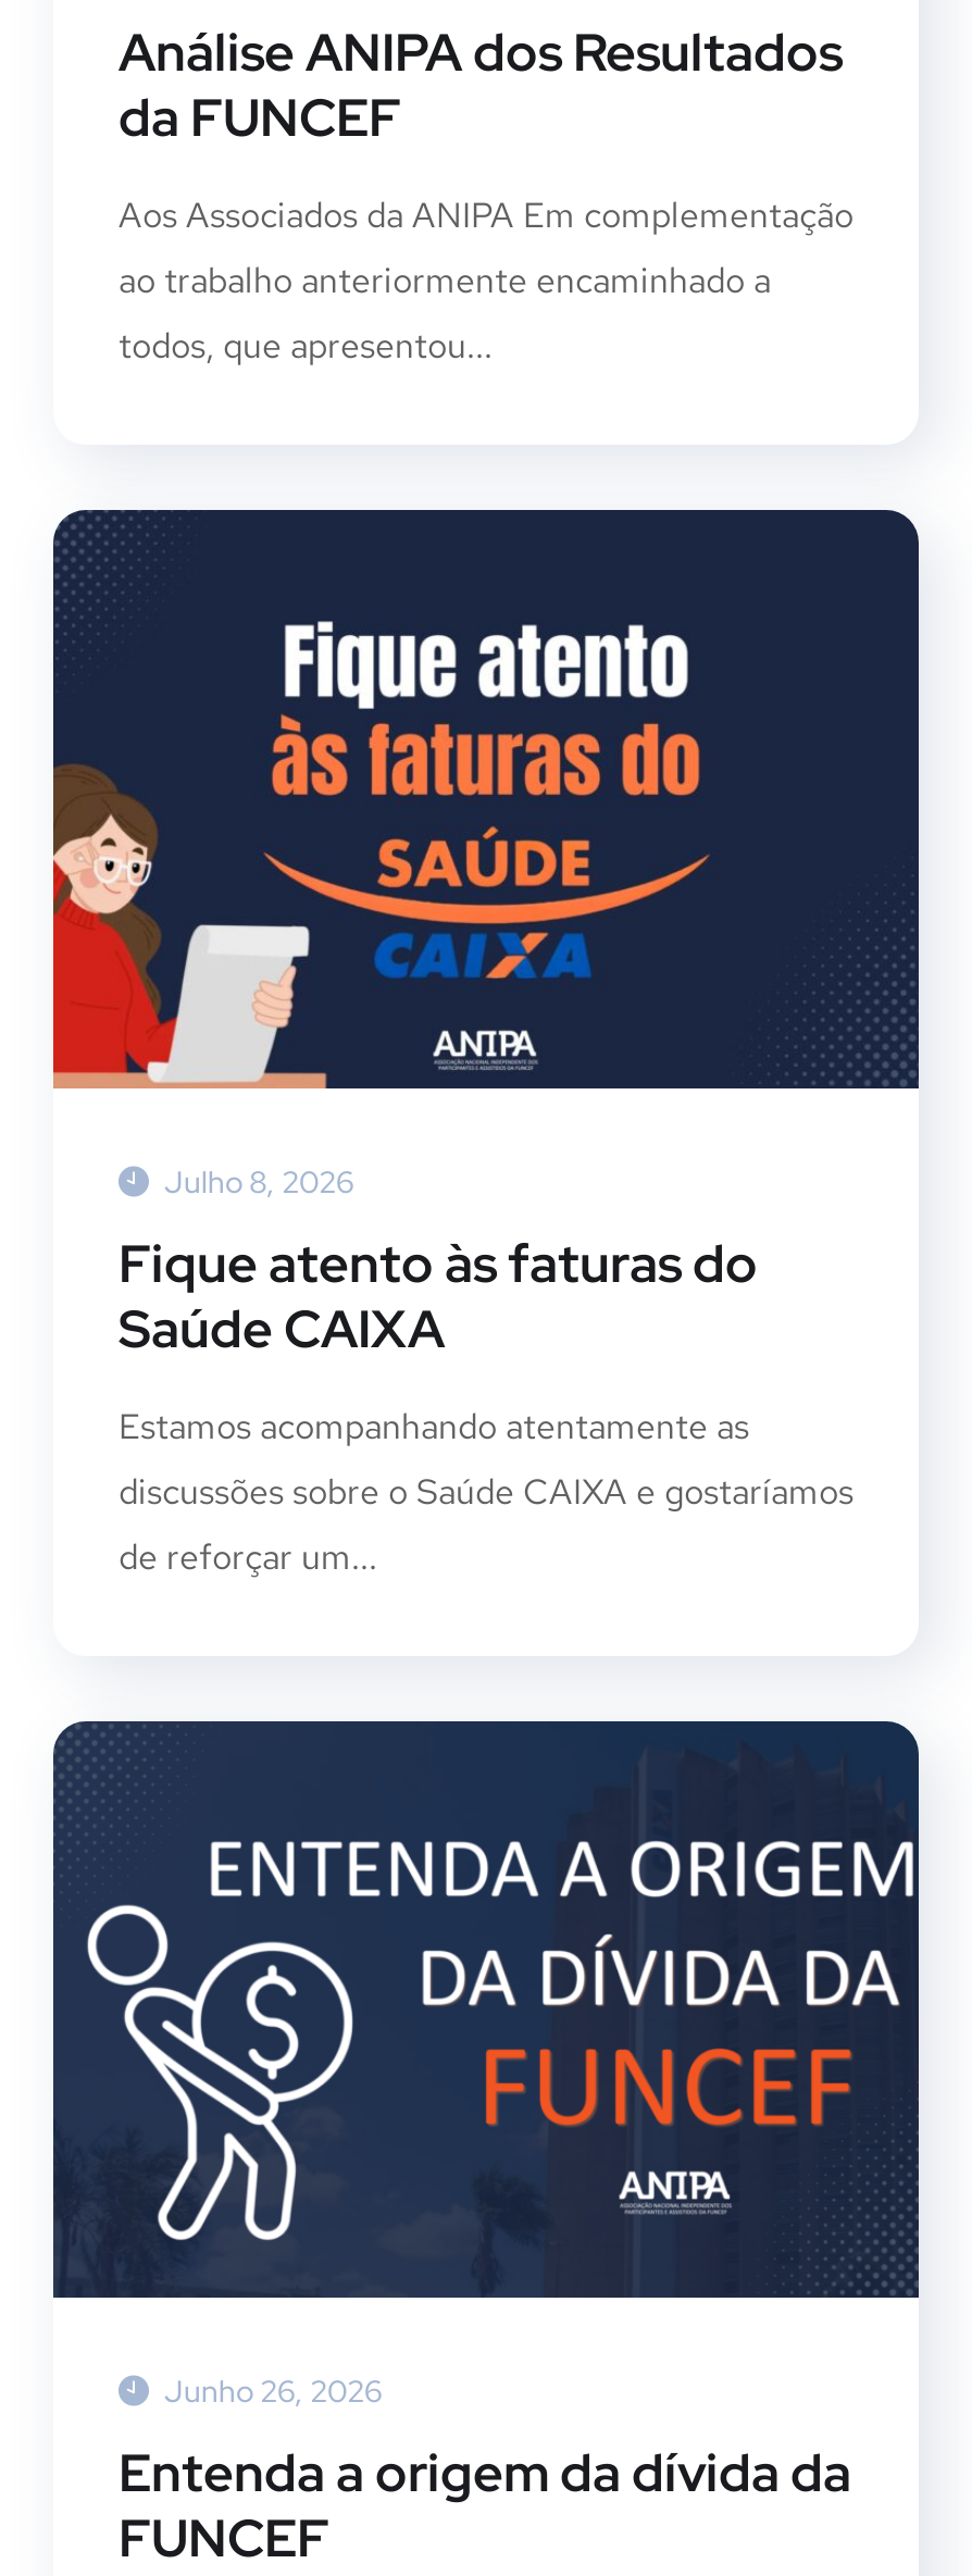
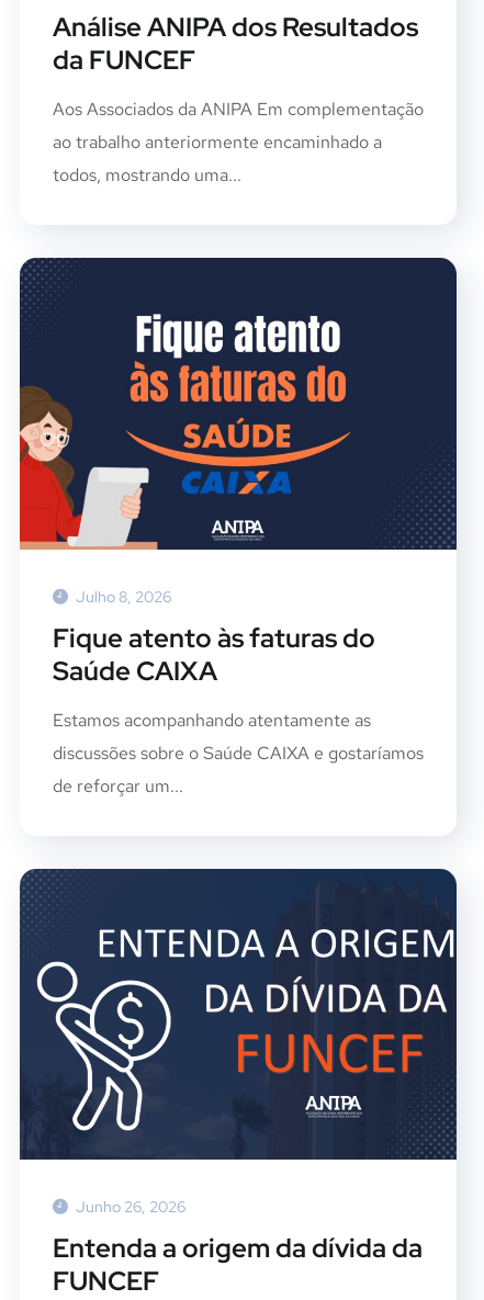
[119,324,493,369] todos, que apresentou... -> [53,164,241,187] todos, mostrando uma...

